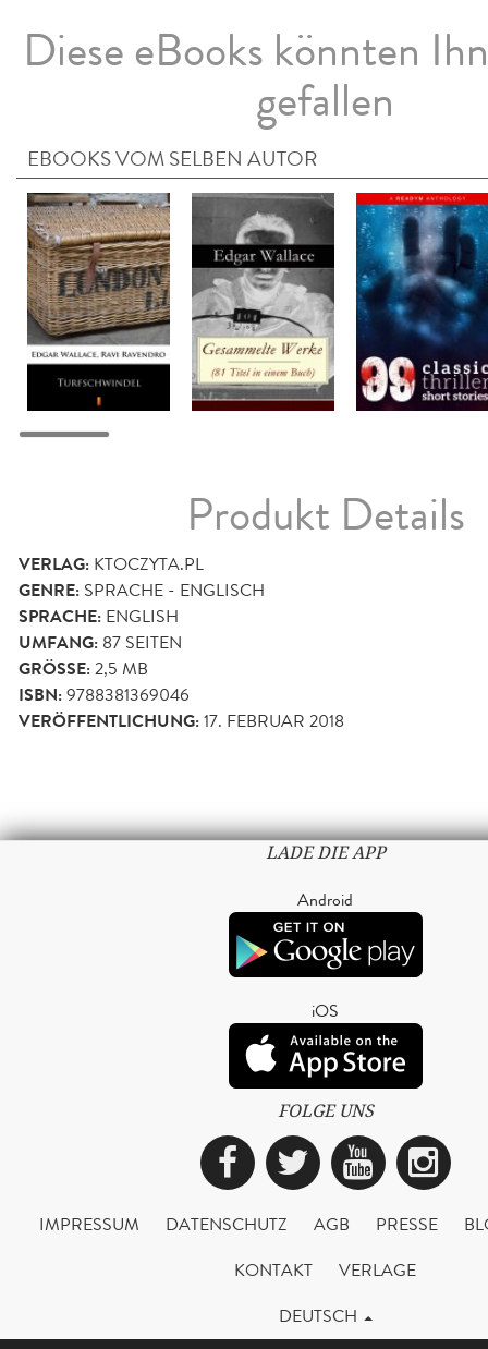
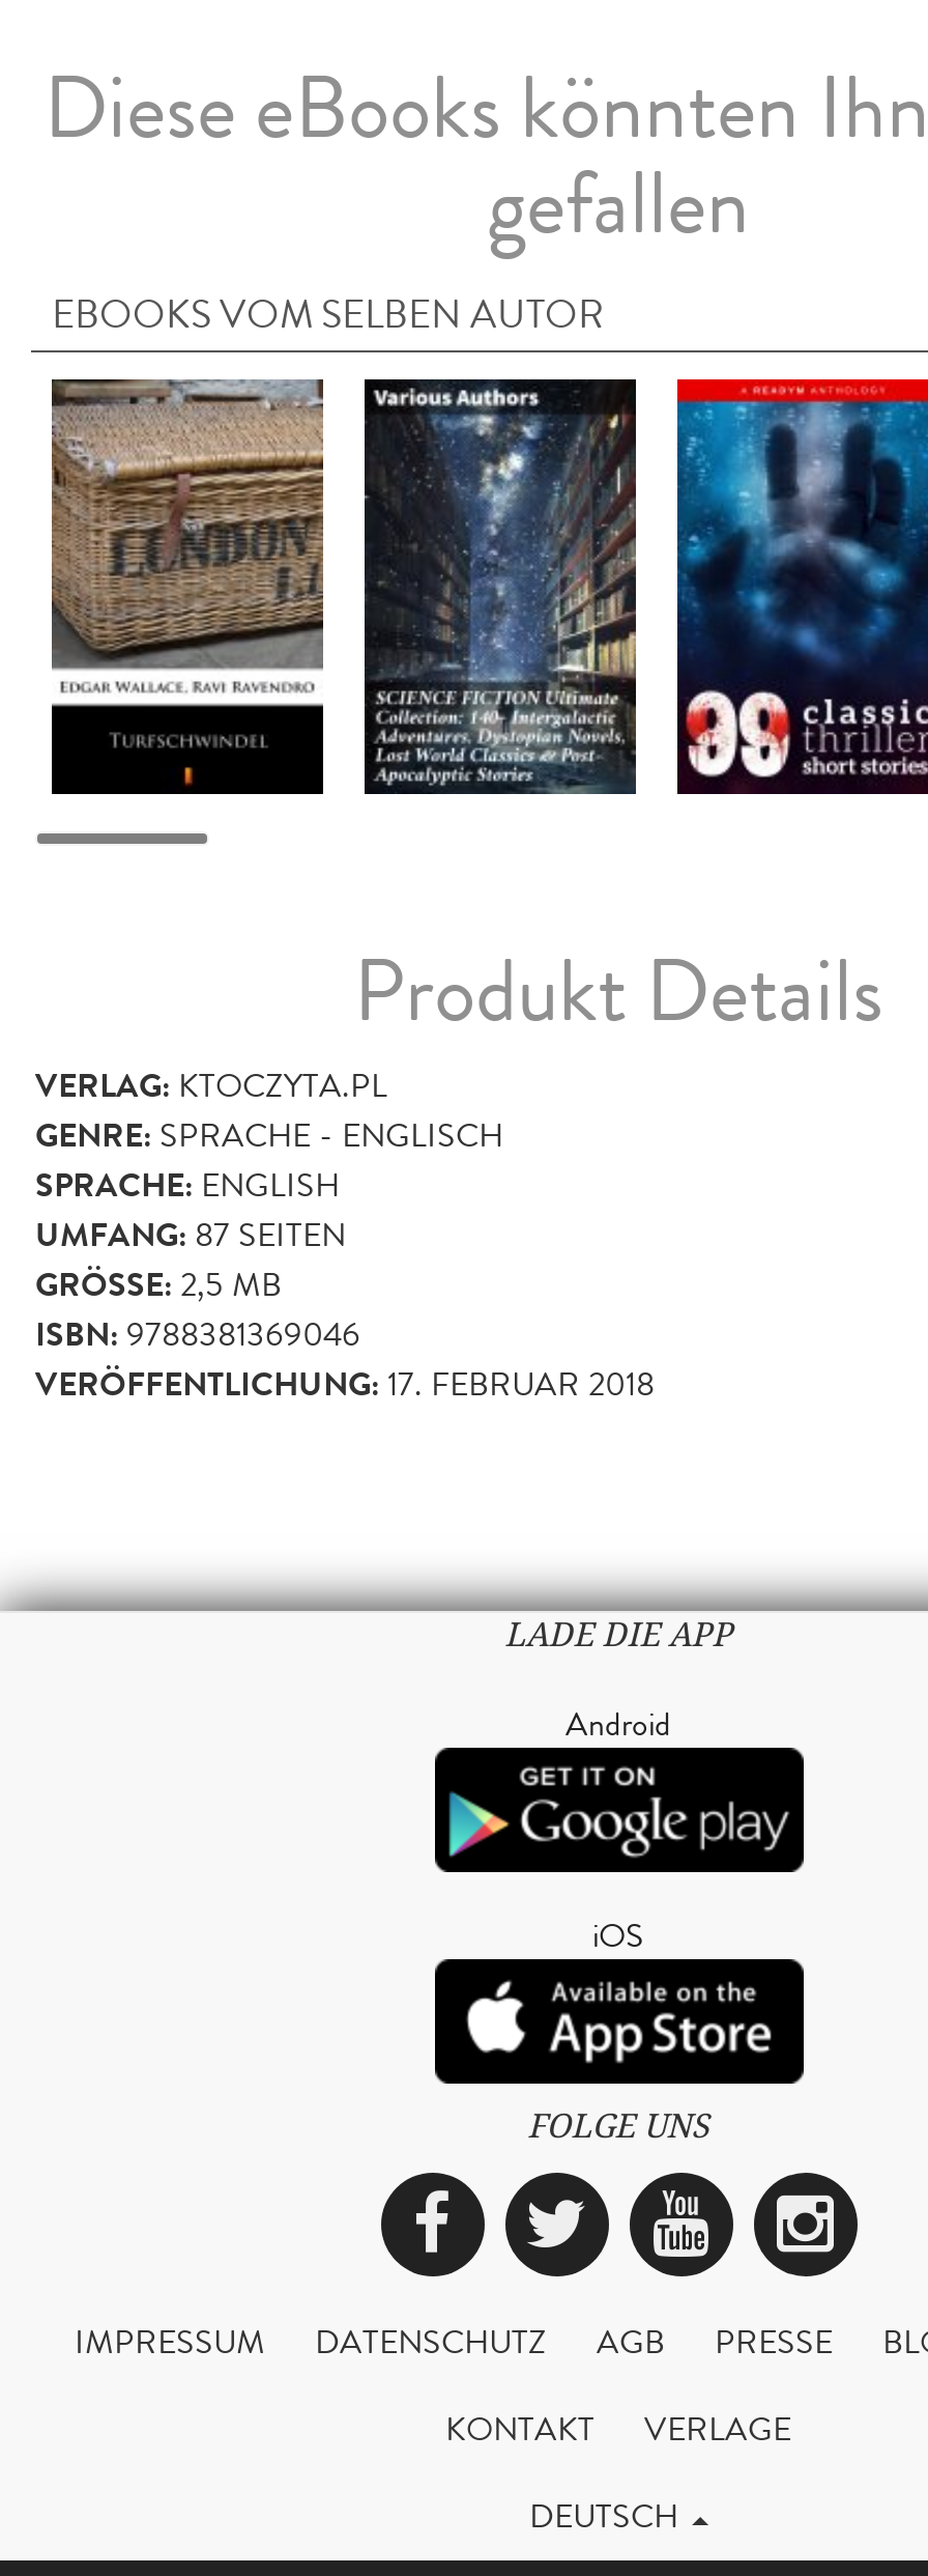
[191,193,334,412] [image] -> [365,379,638,796] [image]

